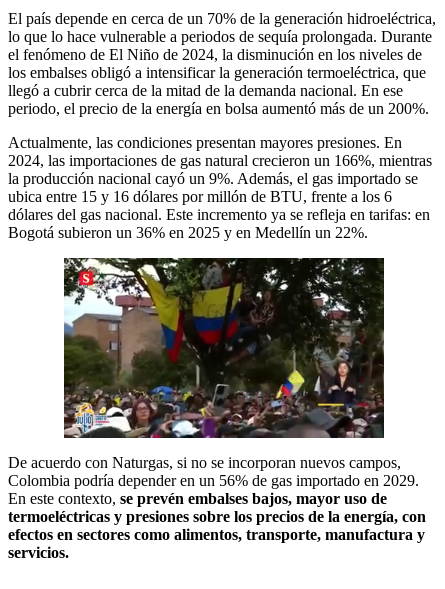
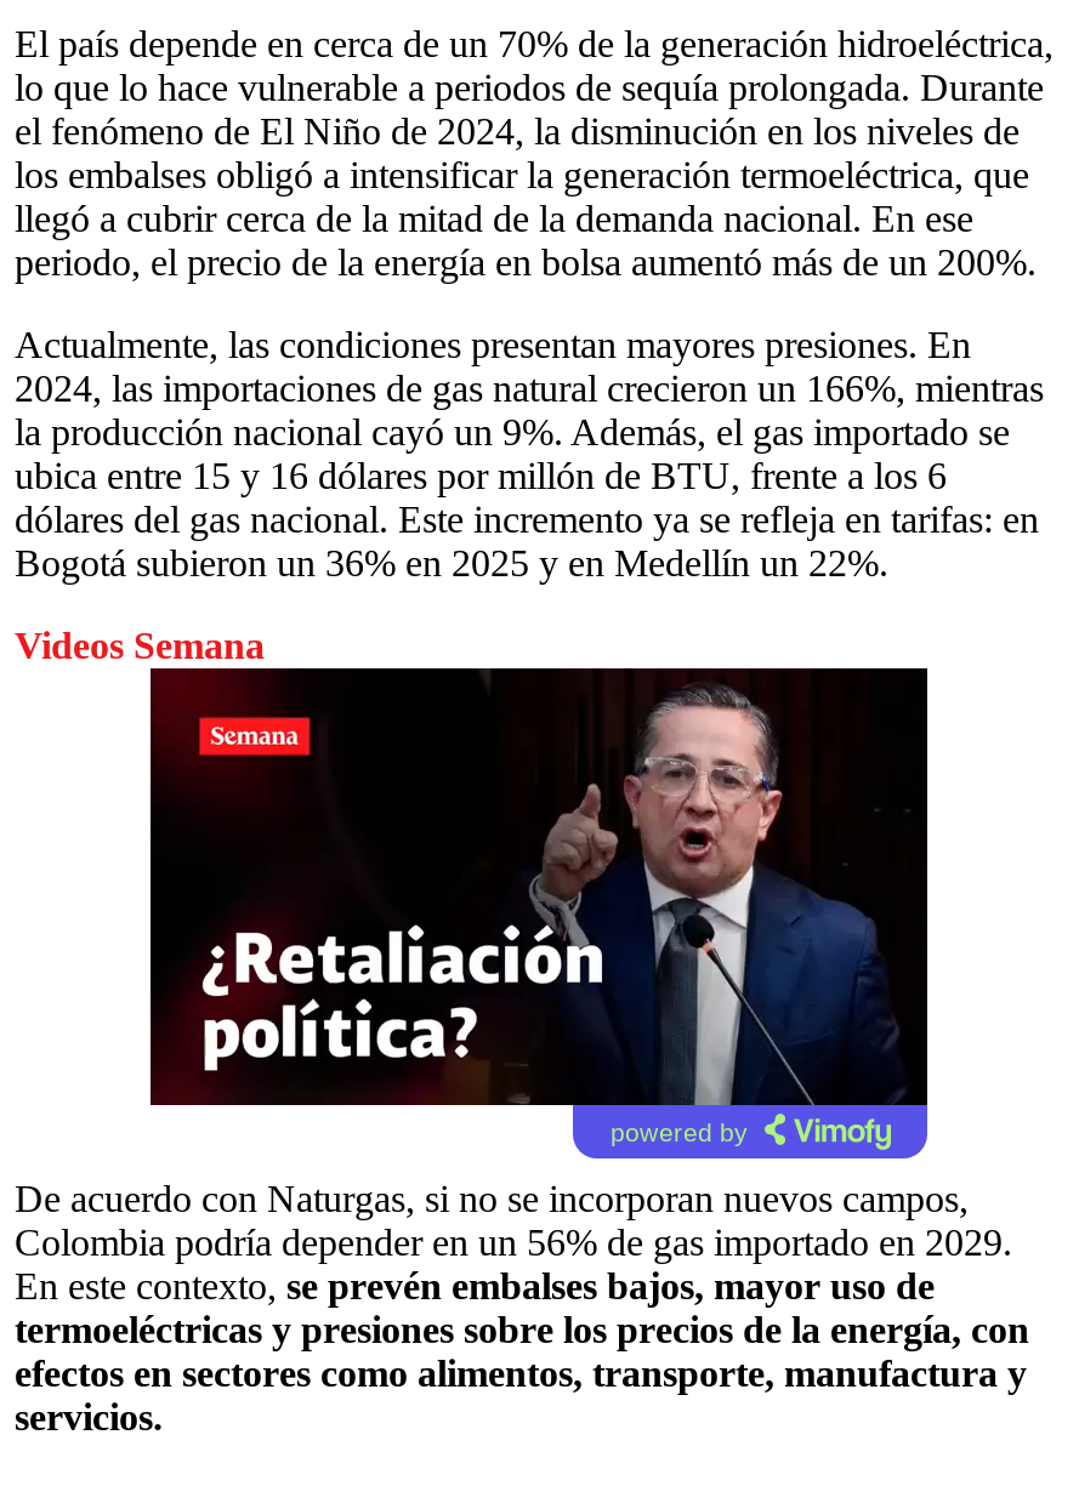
none -> [15,624,265,665] Videos Semana
none -> [611,1116,749,1145] powered by
[63,257,385,446] [image] -> [148,666,930,1161] [image]

